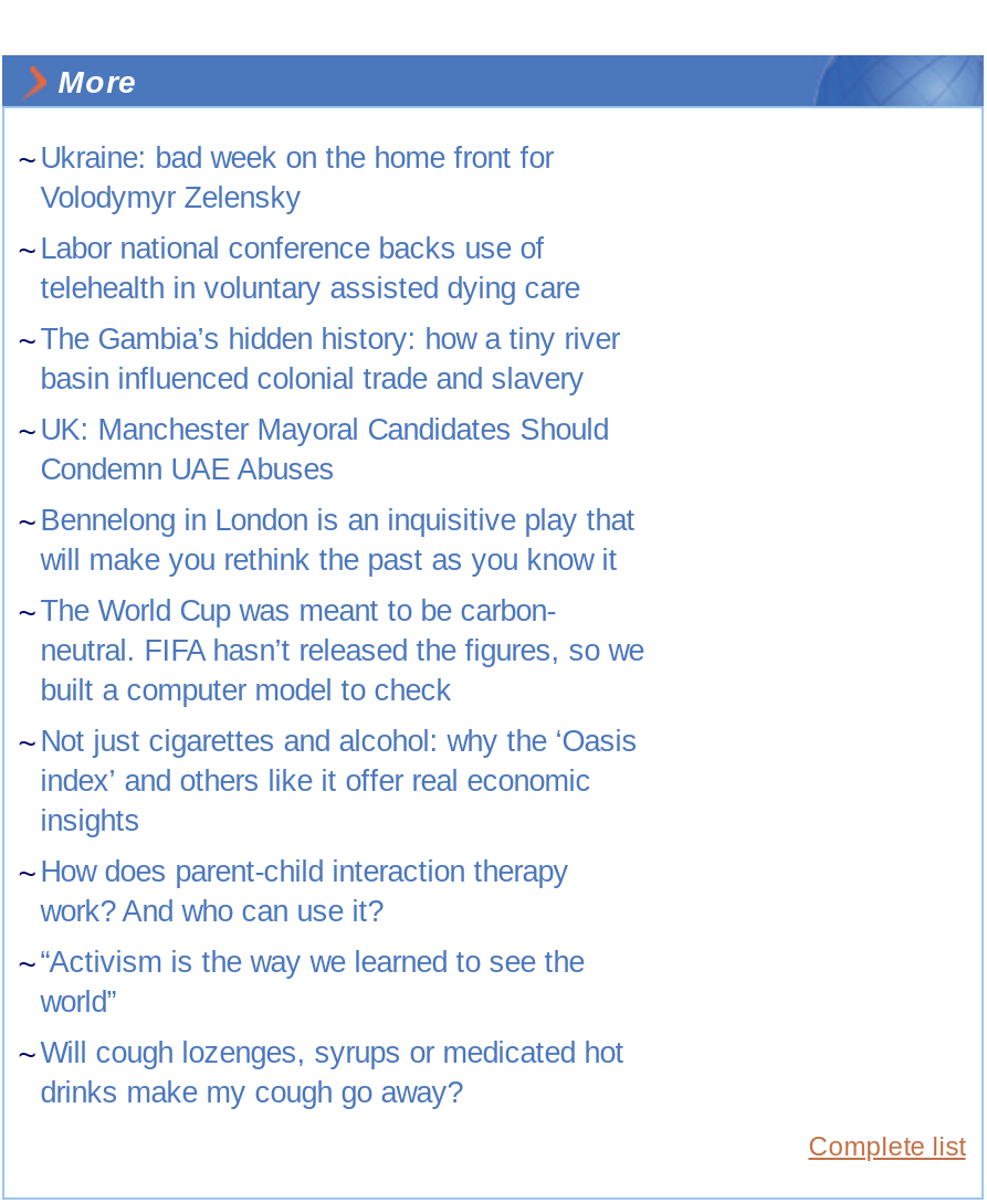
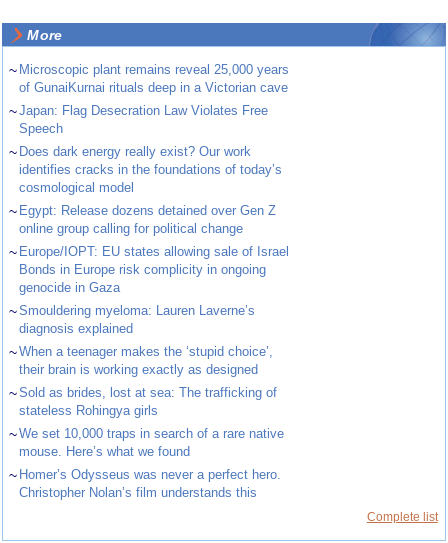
[18,143,553,216] ~ Ukraine: bad week on the home front for | Volodymyr Zelensky -> [9,62,289,95] ~ Microscopic plant remains reveal 25,000 years | of GunaiKurnai rituals deep in a Victorian cave
[18,234,580,306] ~ Labor national conference backs use of | telehealth in voluntary assisted dying care -> [9,103,268,136] ~ Japan: Flag Desecration Law Violates Free | Speech
[18,324,619,397] ~ The Gambia’s hidden history: how a tiny river | basin influenced colonial trade and slavery -> [9,144,282,195] ~ Does dark energy really exist? Our work | identifies cracks in the foundations of today’s | cosmological model
[18,415,608,488] ~ UK: Manchester Mayoral Candidates Should | Condemn UAE Abuses -> [9,203,276,236] ~ Egypt: Release dozens detained over Gen Z | online group calling for political change
[18,505,635,578] ~ Bennelong in London is an inquisitive play that | will make you rethink the past as you know it -> [9,244,289,295] ~ Europe/IOPT: EU states allowing sale of Israel | Bonds in Europe risk complicity in ongoing | genocide in Gaza
[18,596,644,709] ~ The World Cup was meant to be carbon- | neutral. FIFA hasn’t released the figures, so we | built a computer model to check -> [9,303,255,336] ~ Smouldering myeloma: Lauren Laverne’s | diagnosis explained
[18,726,637,839] ~ Not just cigarettes and alcohol: why the ‘Oasis | index’ and others like it offer real economic | insights -> [9,344,273,377] ~ When a teenager makes the ‘stupid choice’, | their brain is working exactly as designed
[18,857,569,929] ~ How does parent-child interaction therapy | work? And who can use it? -> [9,385,277,418] ~ Sold as brides, lost at sea: The trafficking of | stateless Rohingya girls
[18,947,584,1020] ~ “Activism is the way we learned to see the | world” -> [9,426,284,459] ~ We set 10,000 traps in search of a rare native | mouse. Here’s what we found
[18,1038,624,1111] ~ Will cough lozenges, syrups or medicated hot | drinks make my cough go away? -> [9,467,281,500] ~ Homer’s Odysseus was never a perfect hero. | Christopher Nolan’s film understands this

